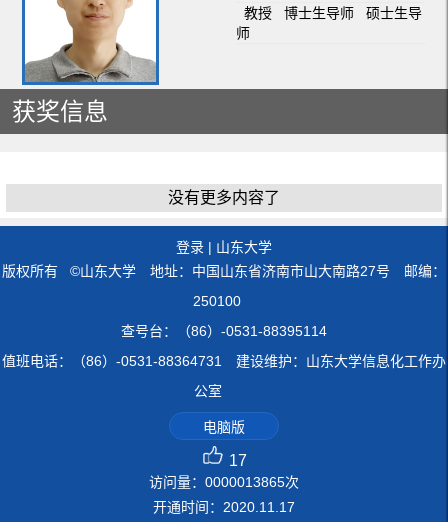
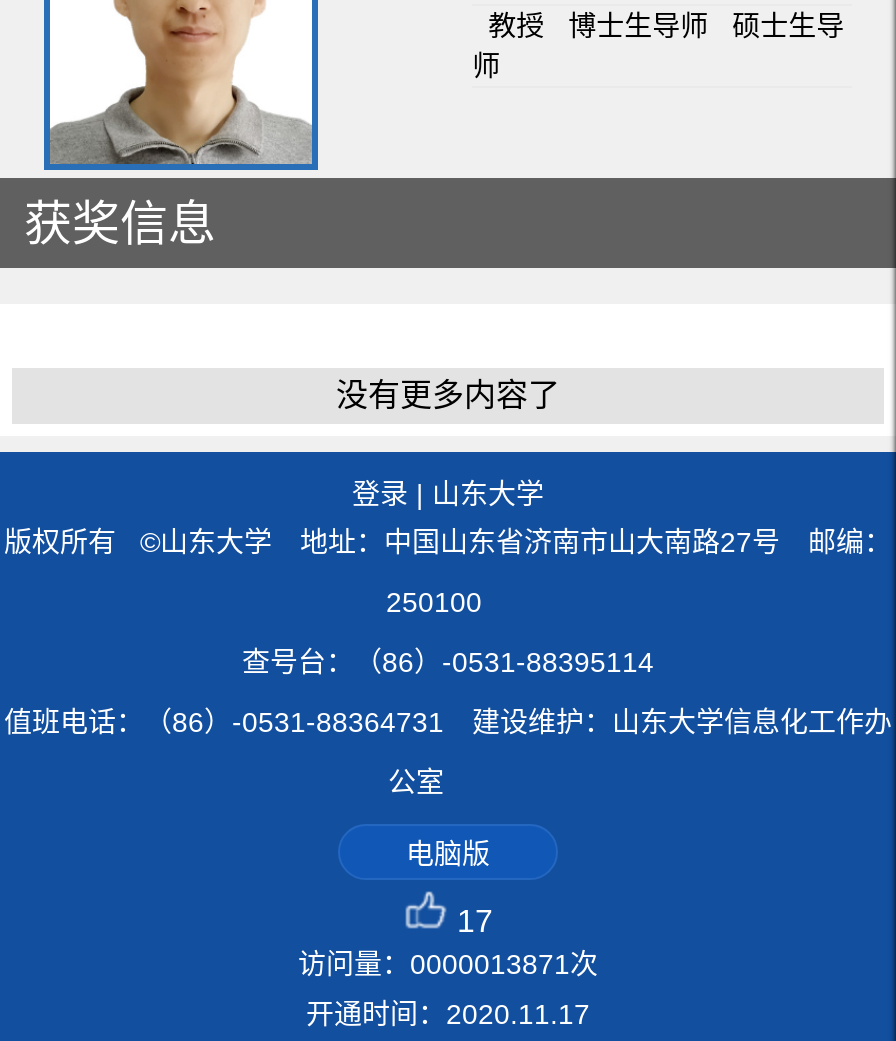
[149,474,299,490] 访问量：0000013865次 -> [298,948,598,980] 访问量：0000013871次

